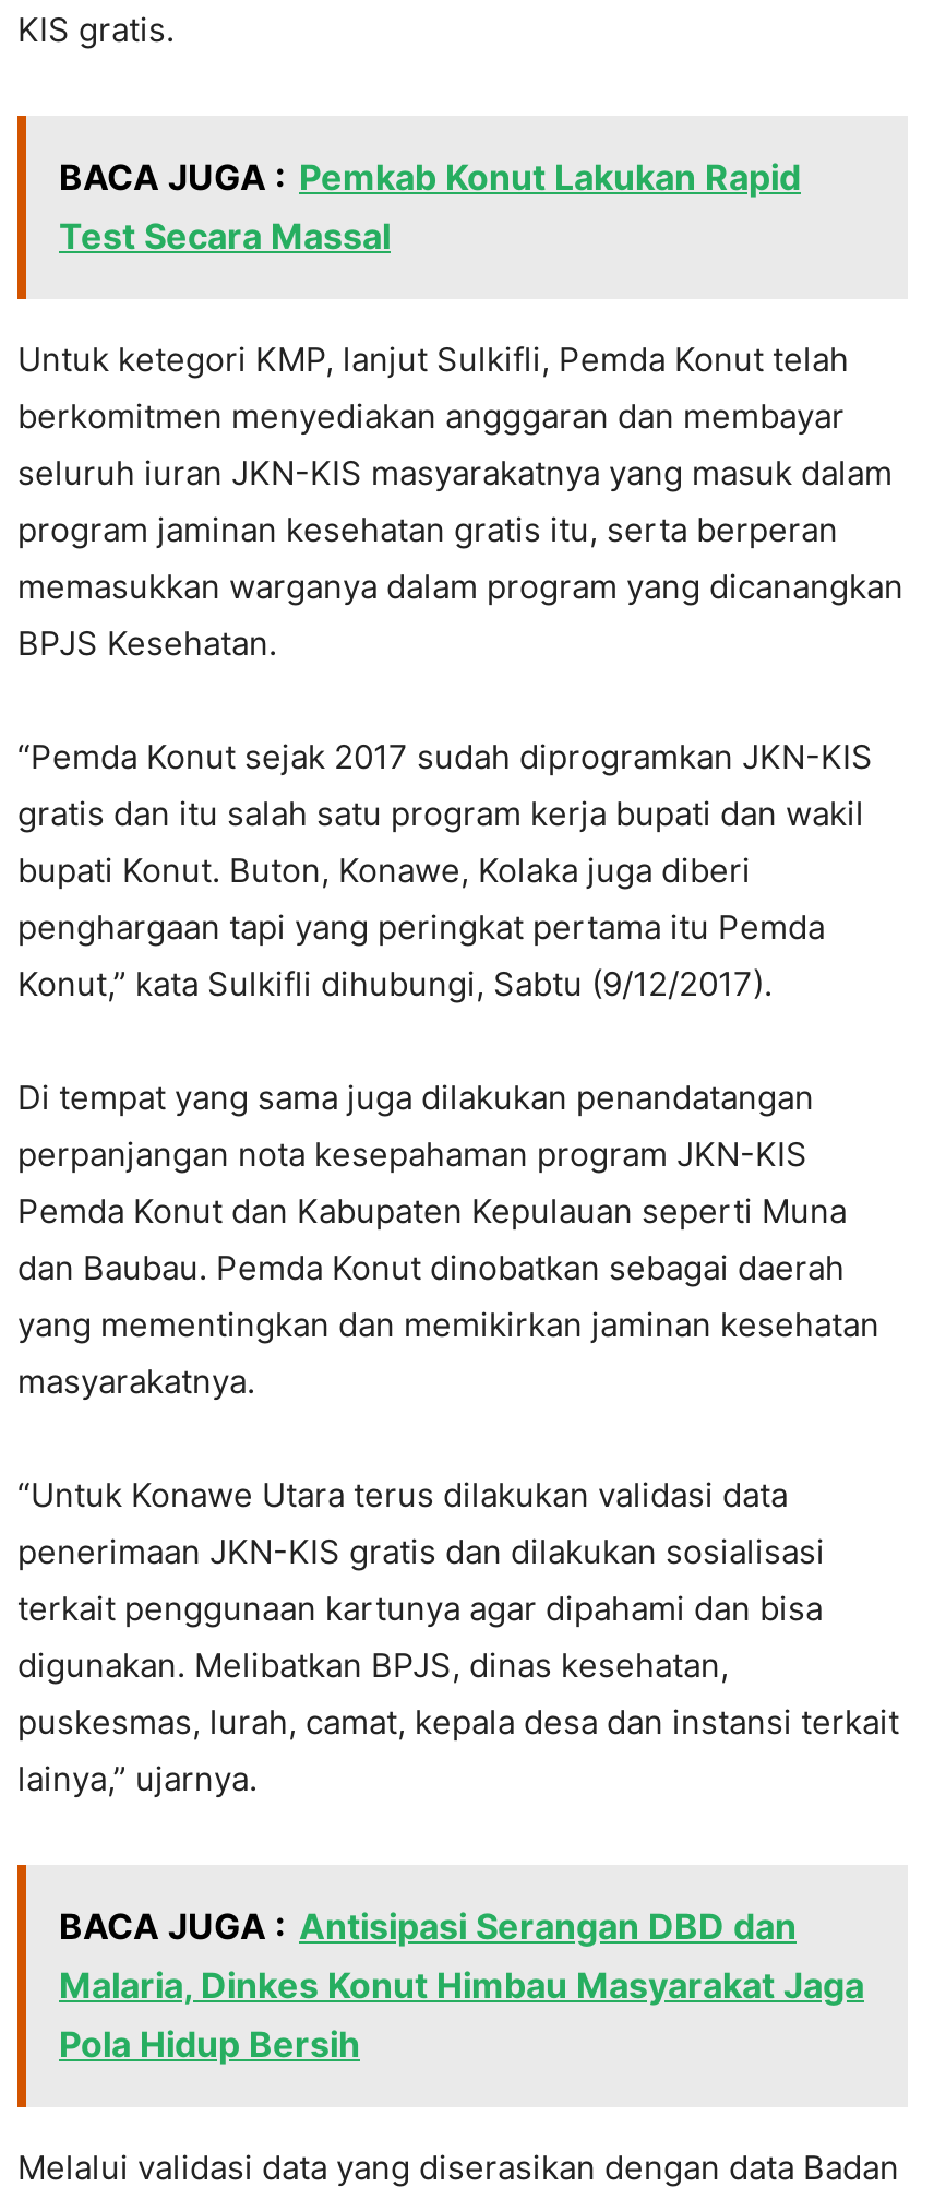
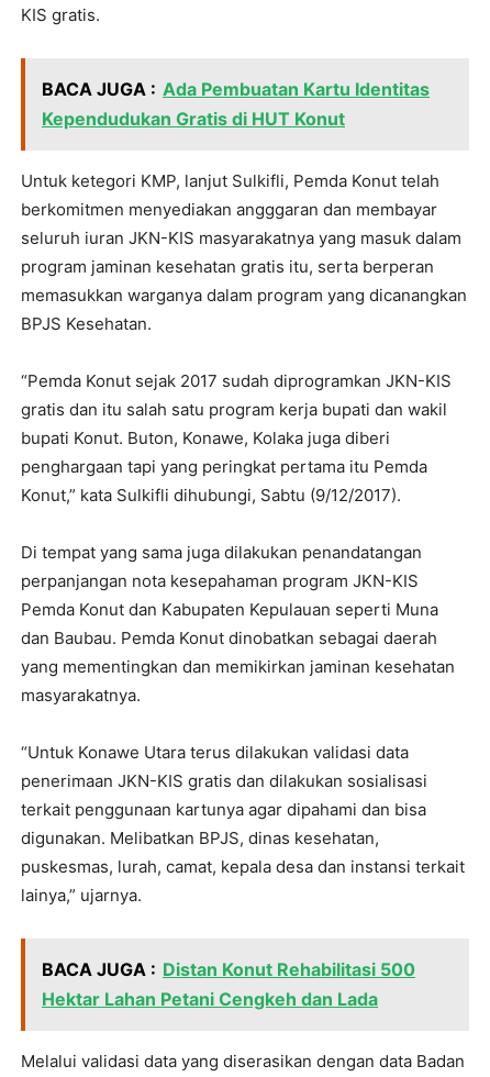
[59,155,801,258] BACA JUGA : Pemkab Konut Lakukan Rapid | Test Secara Massal -> [42,78,430,130] BACA JUGA : Ada Pembuatan Kartu Identitas | Kependudukan Gratis di HUT Konut
[59,1904,864,2066] BACA JUGA : Antisipasi Serangan DBD dan | Malaria, Dinkes Konut Himbau Masyarakat Jaga | Pola Hidup Bersih -> [42,958,415,1010] BACA JUGA : Distan Konut Rehabilitasi 500 | Hektar Lahan Petani Cengkeh dan Lada

